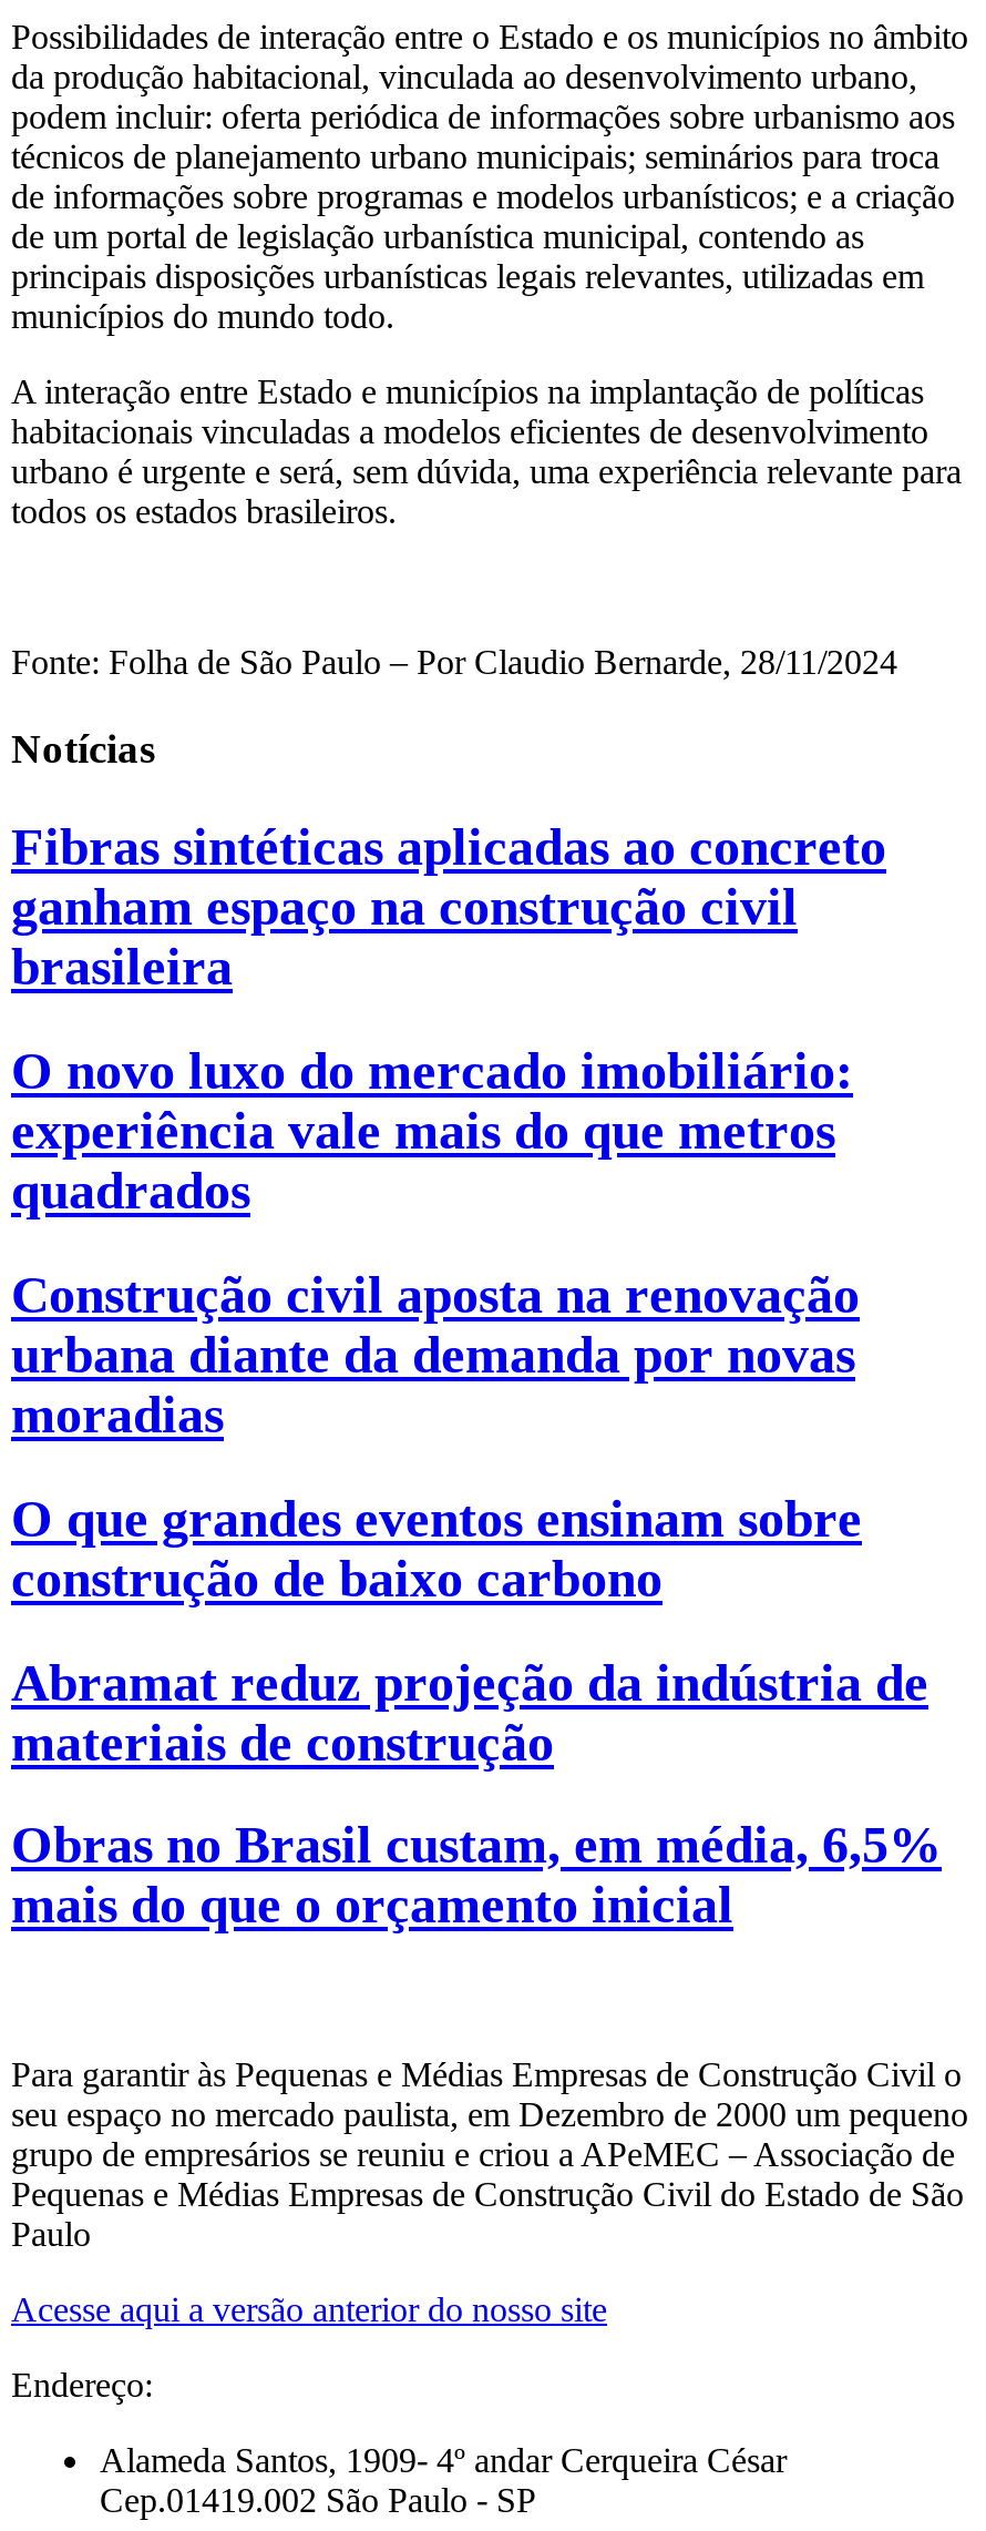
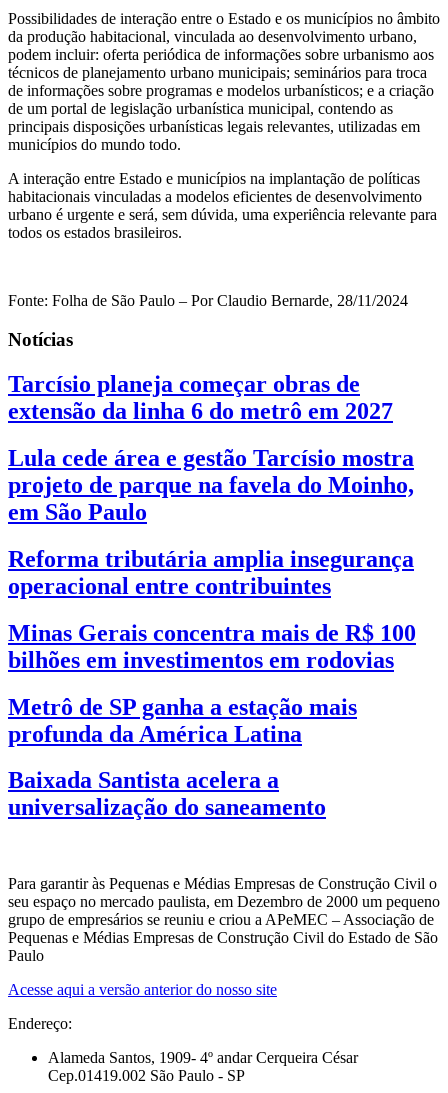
[11,818,886,995] Fibras sintéticas aplicadas ao concreto | ganham espaço na construção civil | brasileira -> [8,371,393,424] Tarcísio planeja começar obras de | extensão da linha 6 do metrô em 2027
[11,1042,853,1219] O novo luxo do mercado imobiliário: | experiência vale mais do que metros | quadrados -> [8,445,414,525] Lula cede área e gestão Tarcísio mostra | projeto de parque na favela do Moinho, | em São Paulo
[11,1265,860,1443] Construção civil aposta na renovação | urbana diante da demanda por novas | moradias -> [8,546,414,599] Reforma tributária amplia insegurança | operacional entre contribuintes
[11,1489,862,1607] O que grandes eventos ensinam sobre | construção de baixo carbono -> [8,620,416,673] Minas Gerais concentra mais de R$ 100 | bilhões em investimentos em rodovias
[11,1653,928,1770] Abramat reduz projeção da indústria de | materiais de construção -> [8,693,357,746] Metrô de SP ganha a estação mais | profunda da América Latina
[11,1817,942,1934] Obras no Brasil custam, em média, 6,5% | mais do que o orçamento inicial -> [8,767,326,820] Baixada Santista acelera a | universalização do saneamento

